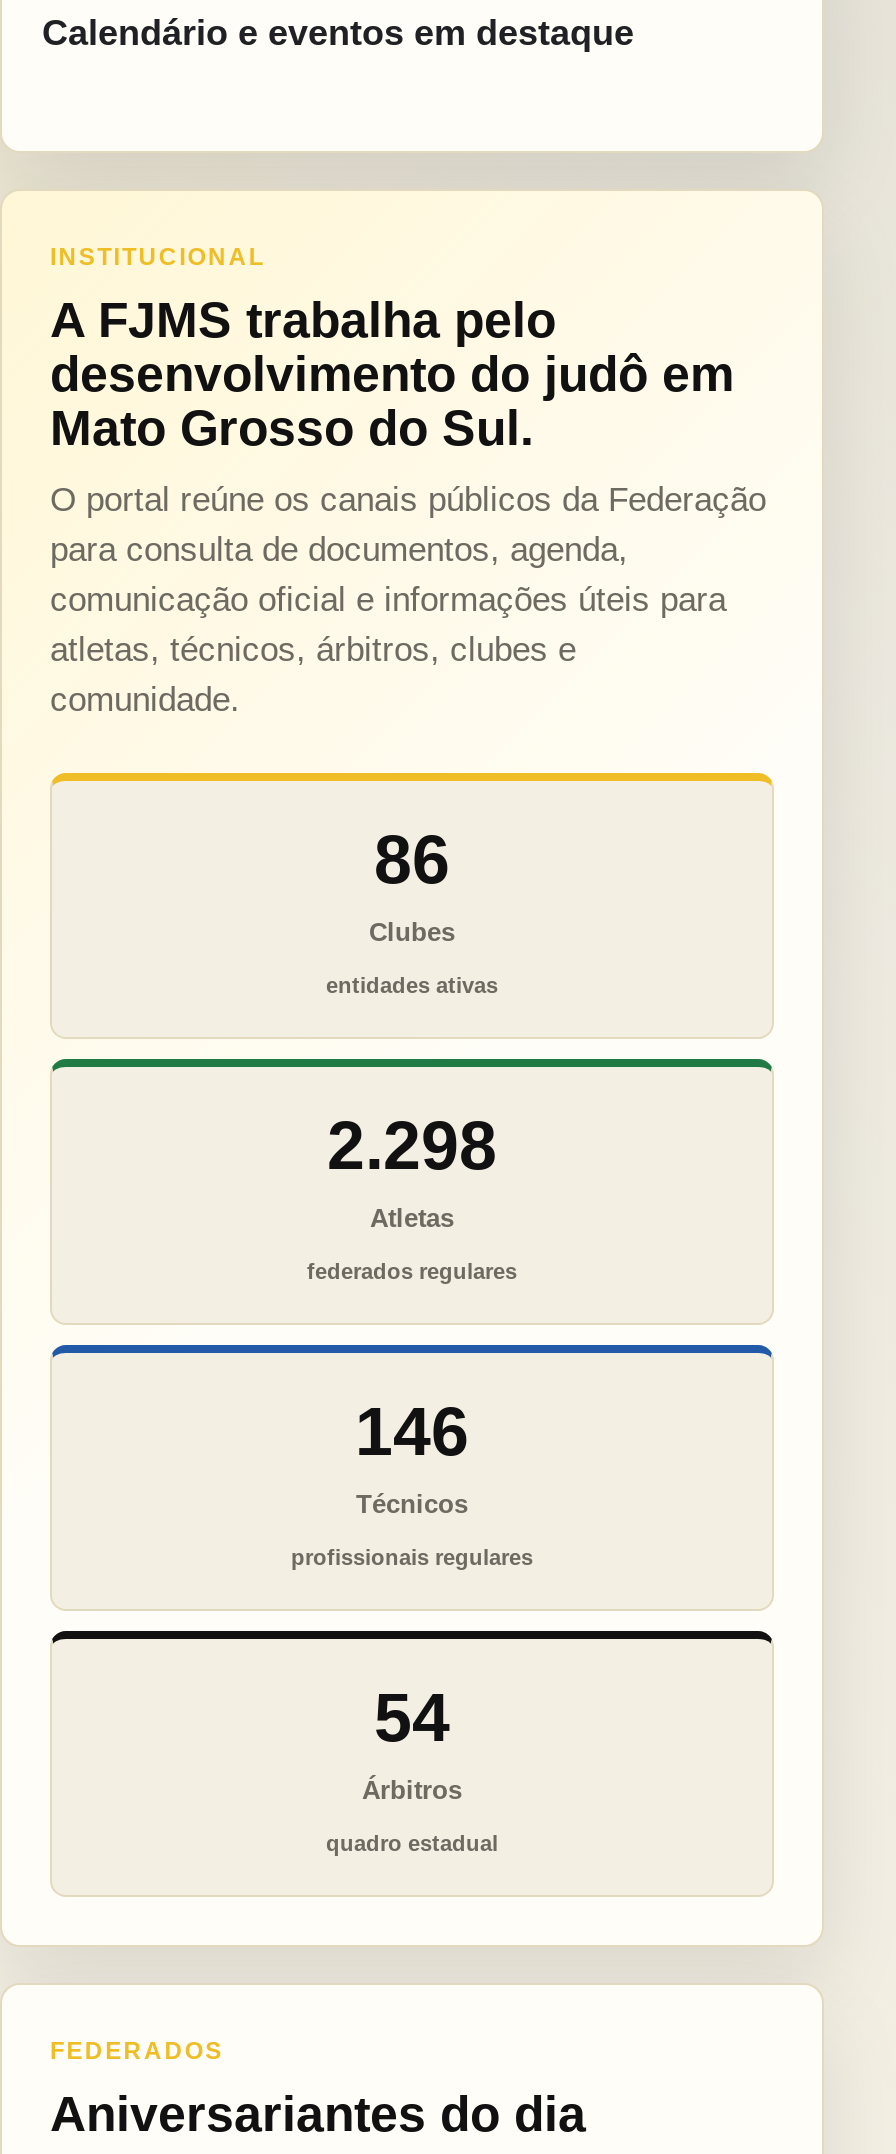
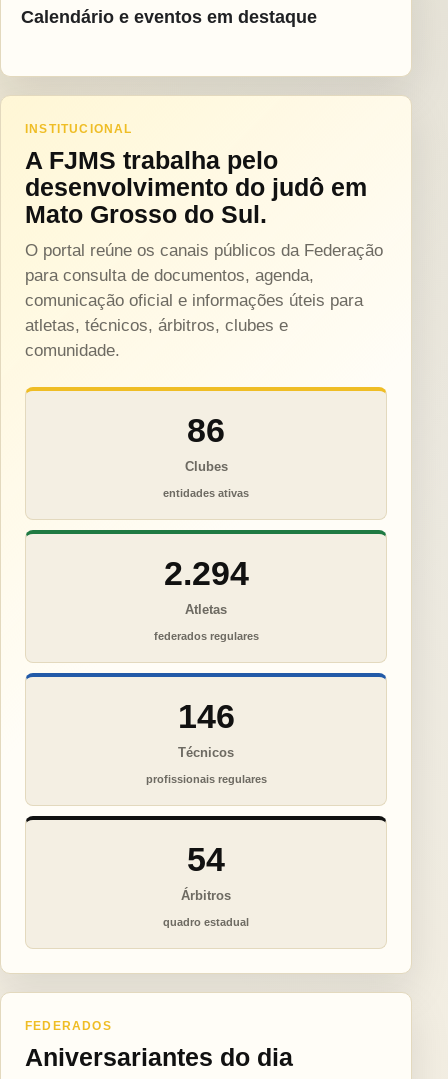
[327,1106,497,1182] 2.298 -> [163,553,248,591] 2.294

